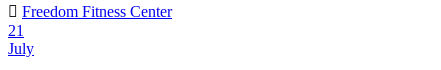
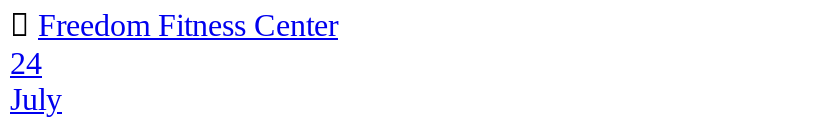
[8,22,24,39] 21 -> [10,45,42,79] 24

